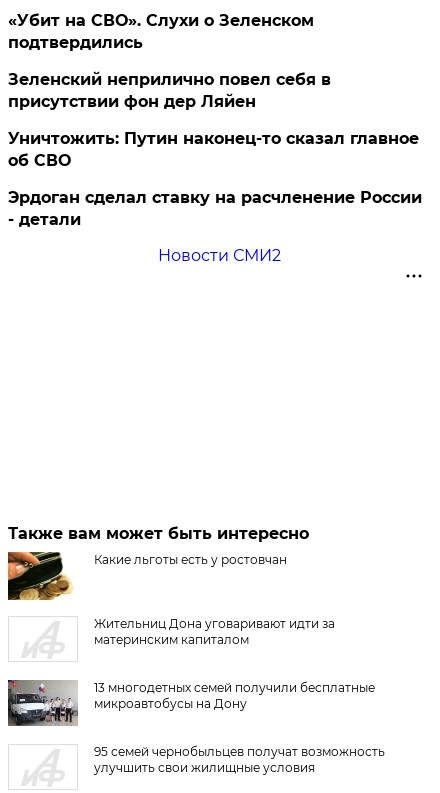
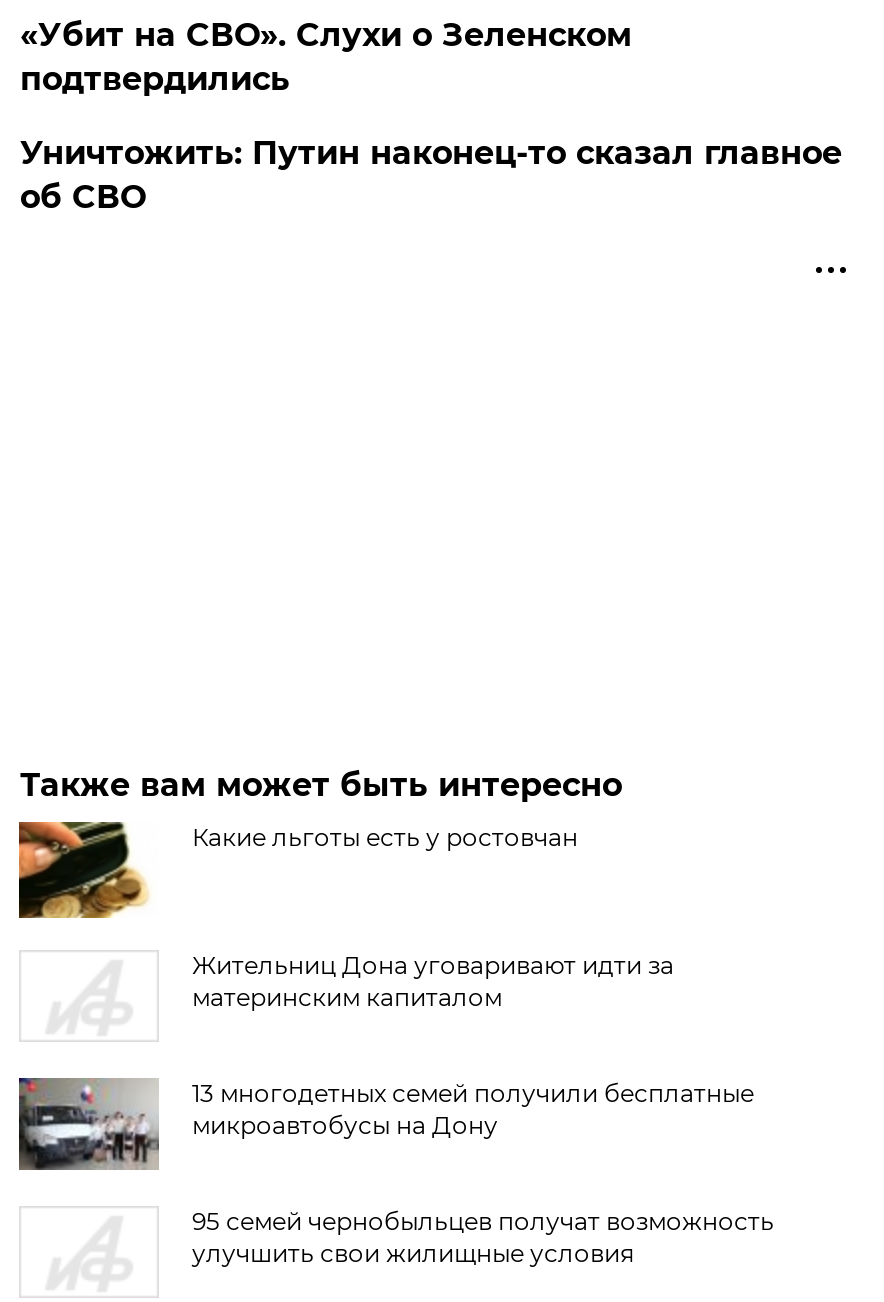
[8,70,331,111] Зеленский неприлично повел cебя в | присутствии фон дер Ляйен -> none
[8,188,422,265] Эрдоган сделал ставку на расчленение России | - детали | Новости СМИ2 -> none

